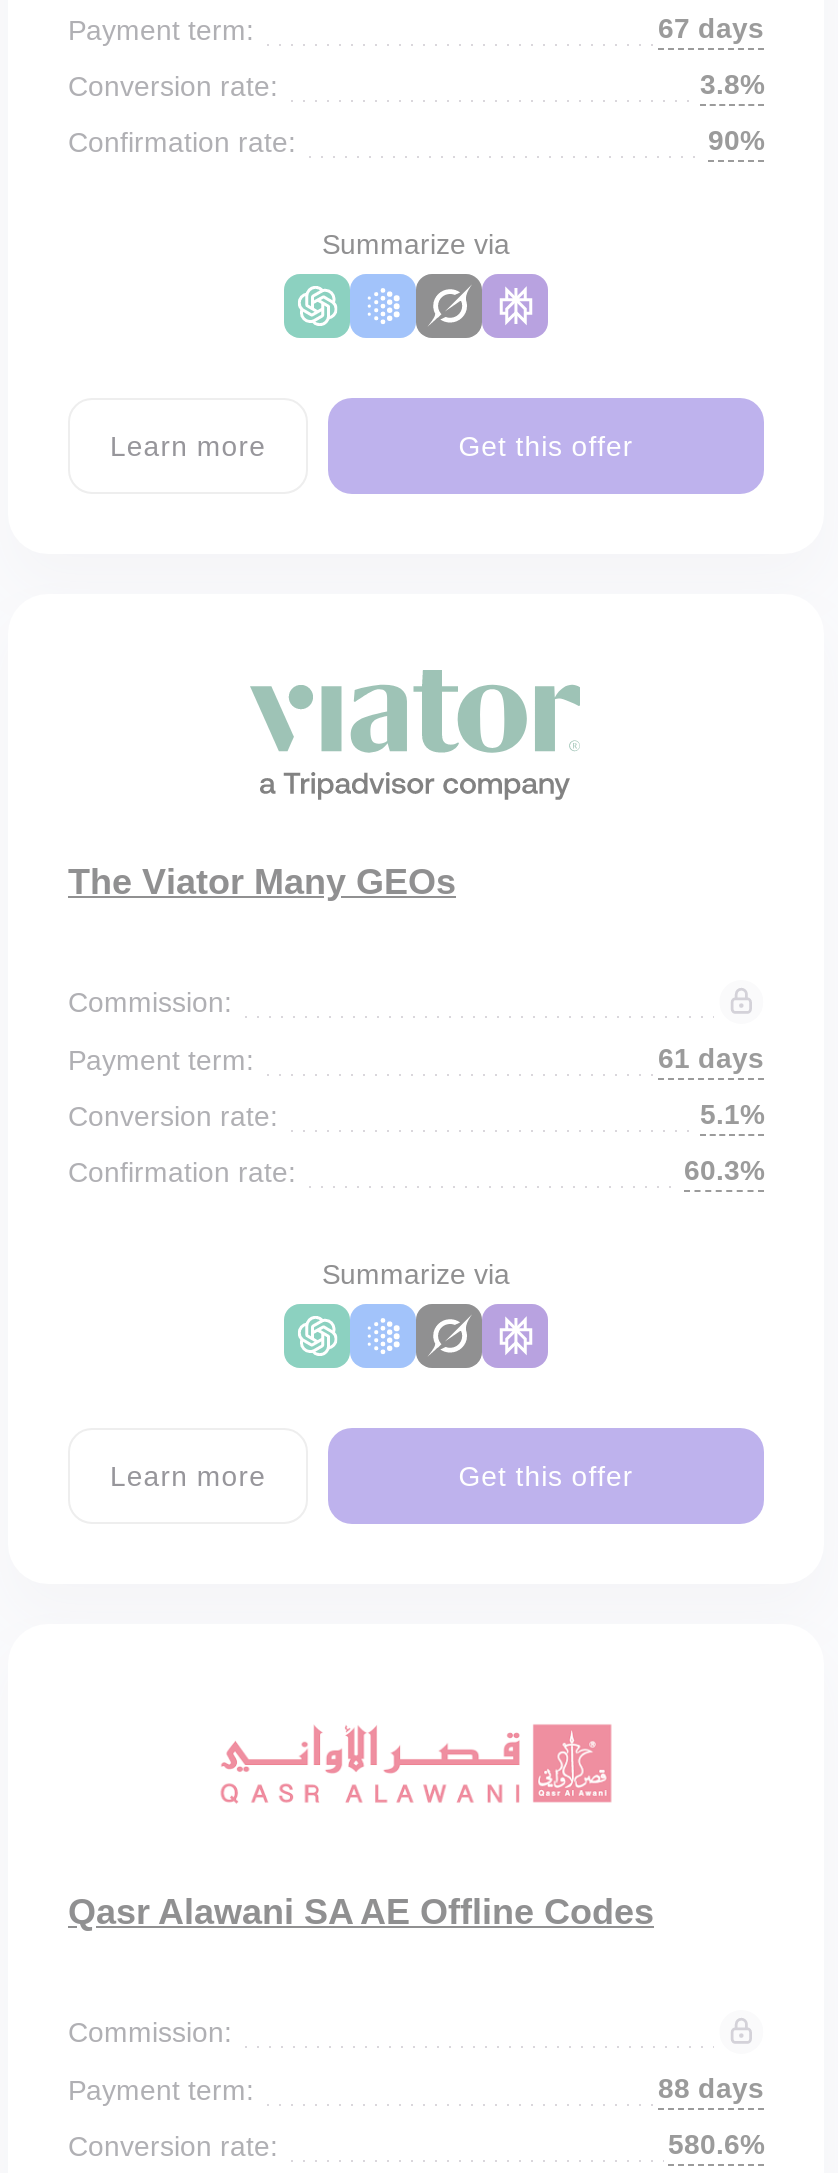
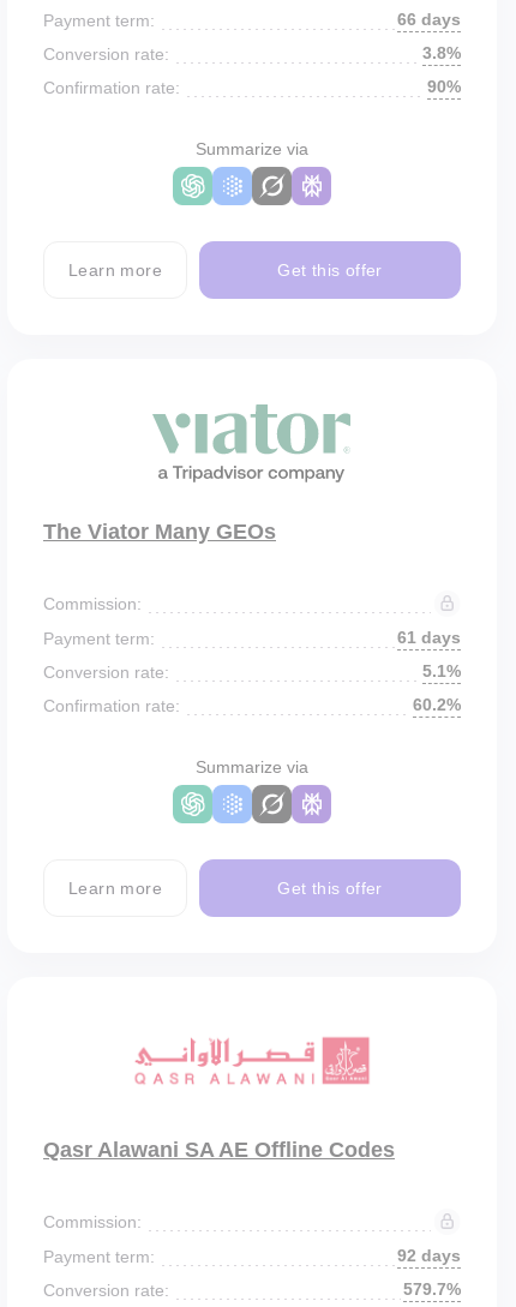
[658,12,764,44] 67 days -> [397,10,461,29] 66 days
[684,1154,764,1186] 60.3% -> [413,695,461,714] 60.2%
[658,2072,764,2104] 88 days -> [397,1246,461,1265] 92 days
[668,2128,764,2160] 580.6% -> [403,1279,461,1299] 579.7%

